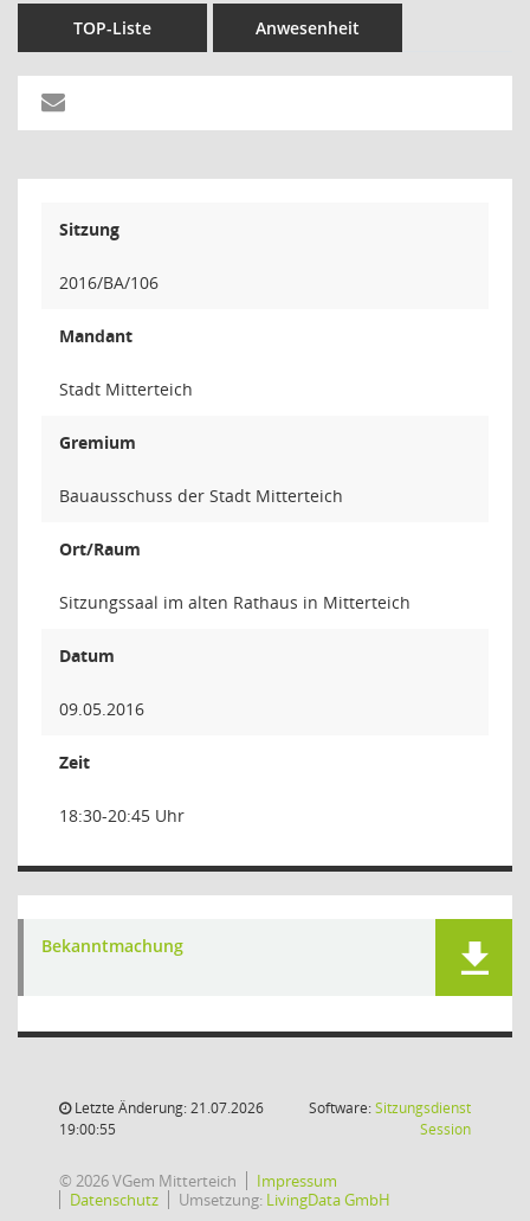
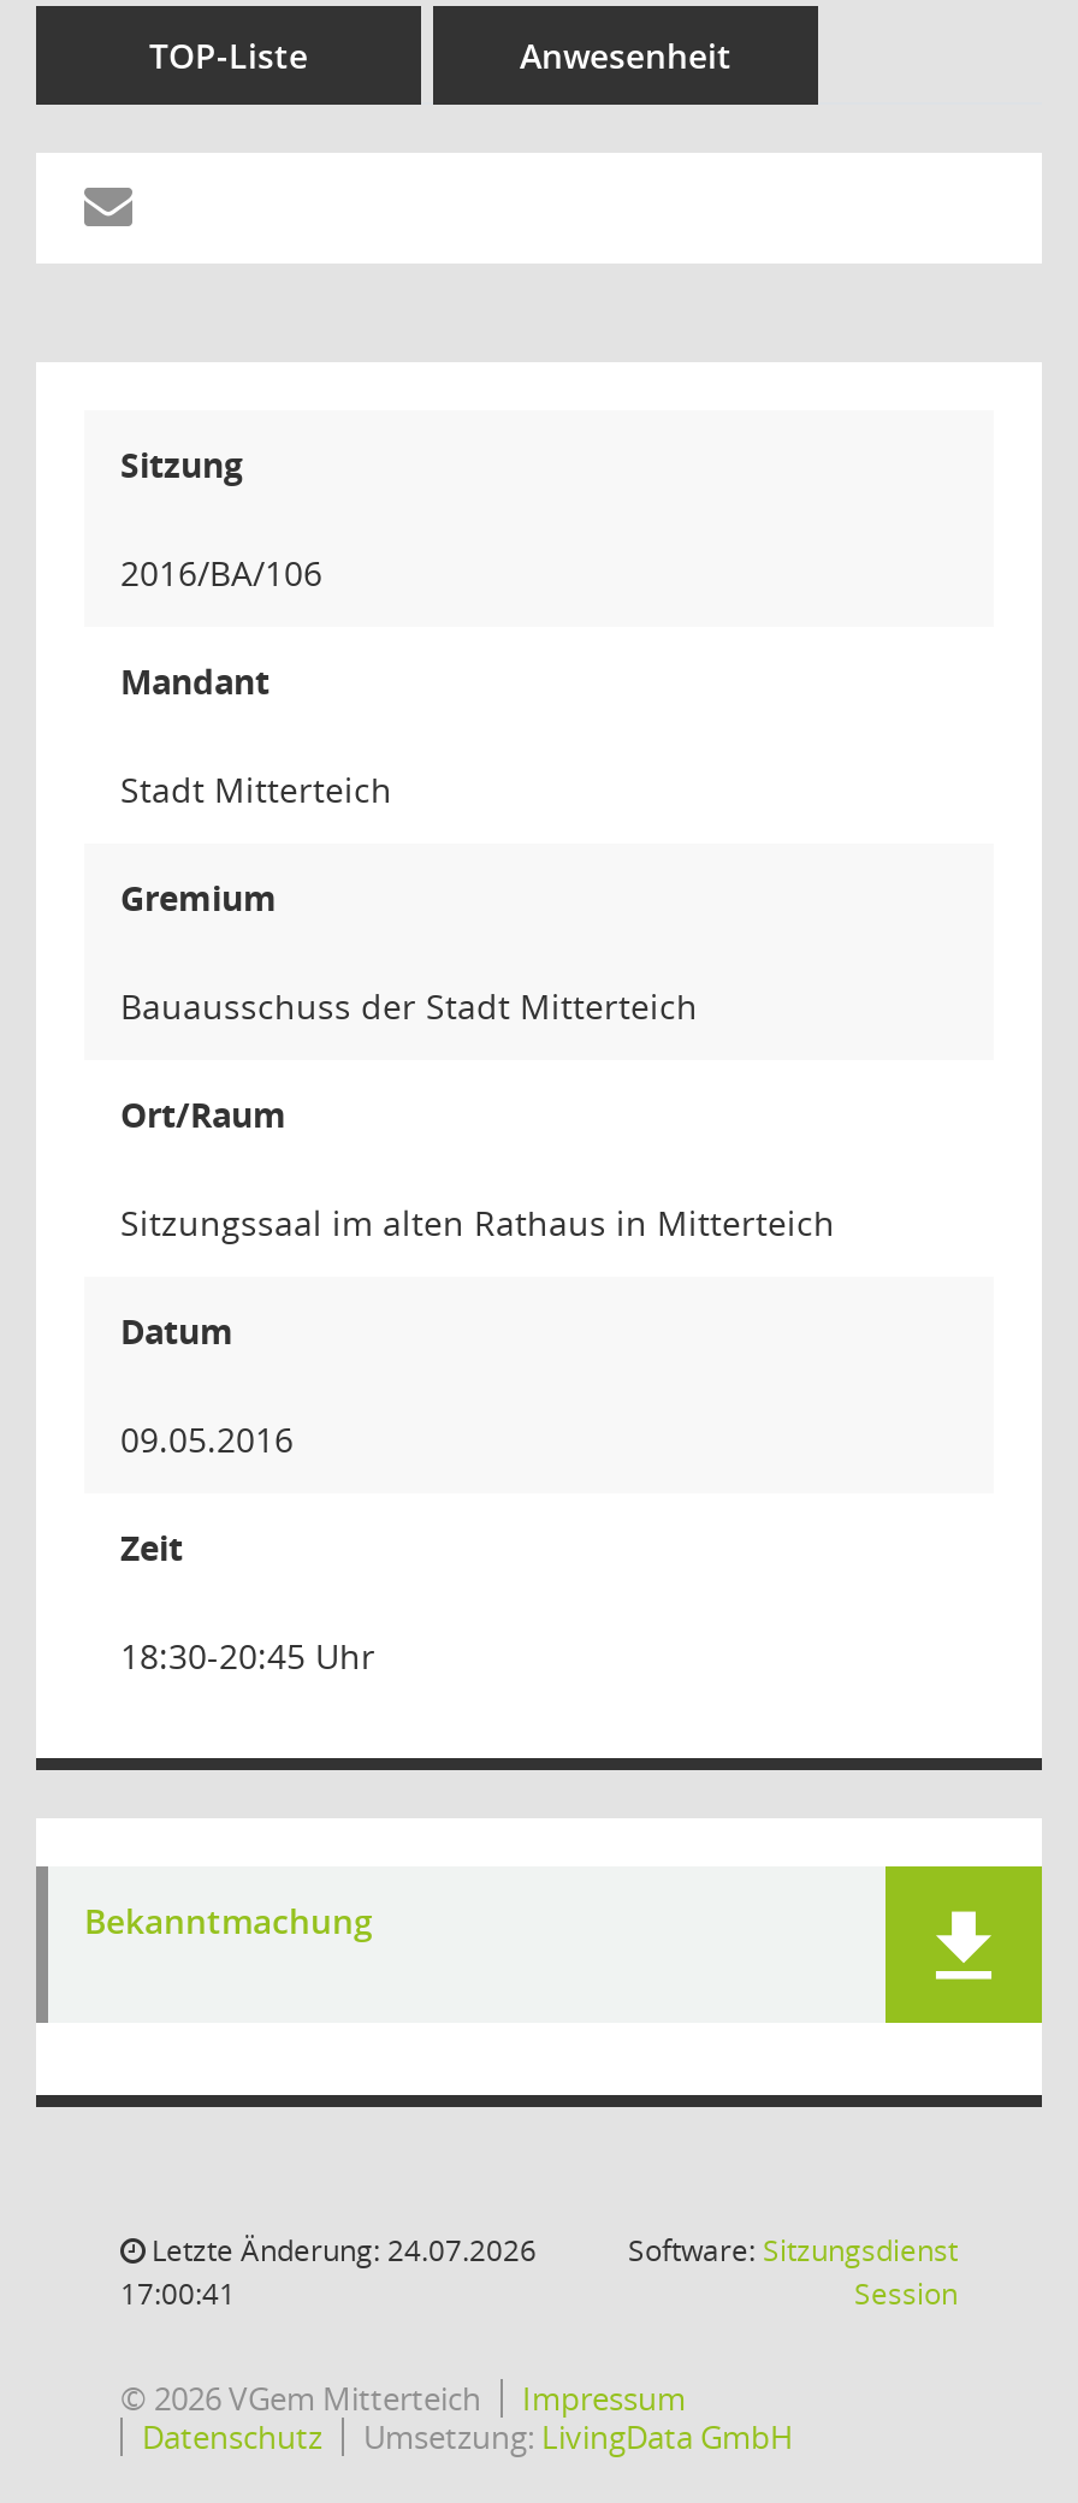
[71,1098,264,1118] Letzte Änderung: 21.07.2026 -> [144,2230,537,2271] Letzte Änderung: 24.07.2026
[59,1119,116,1139] 19:00:55 -> [120,2273,236,2314] 17:00:41

